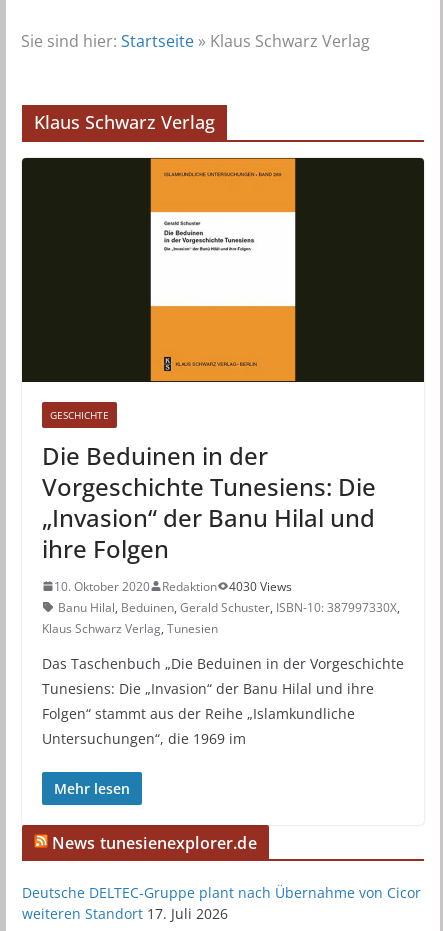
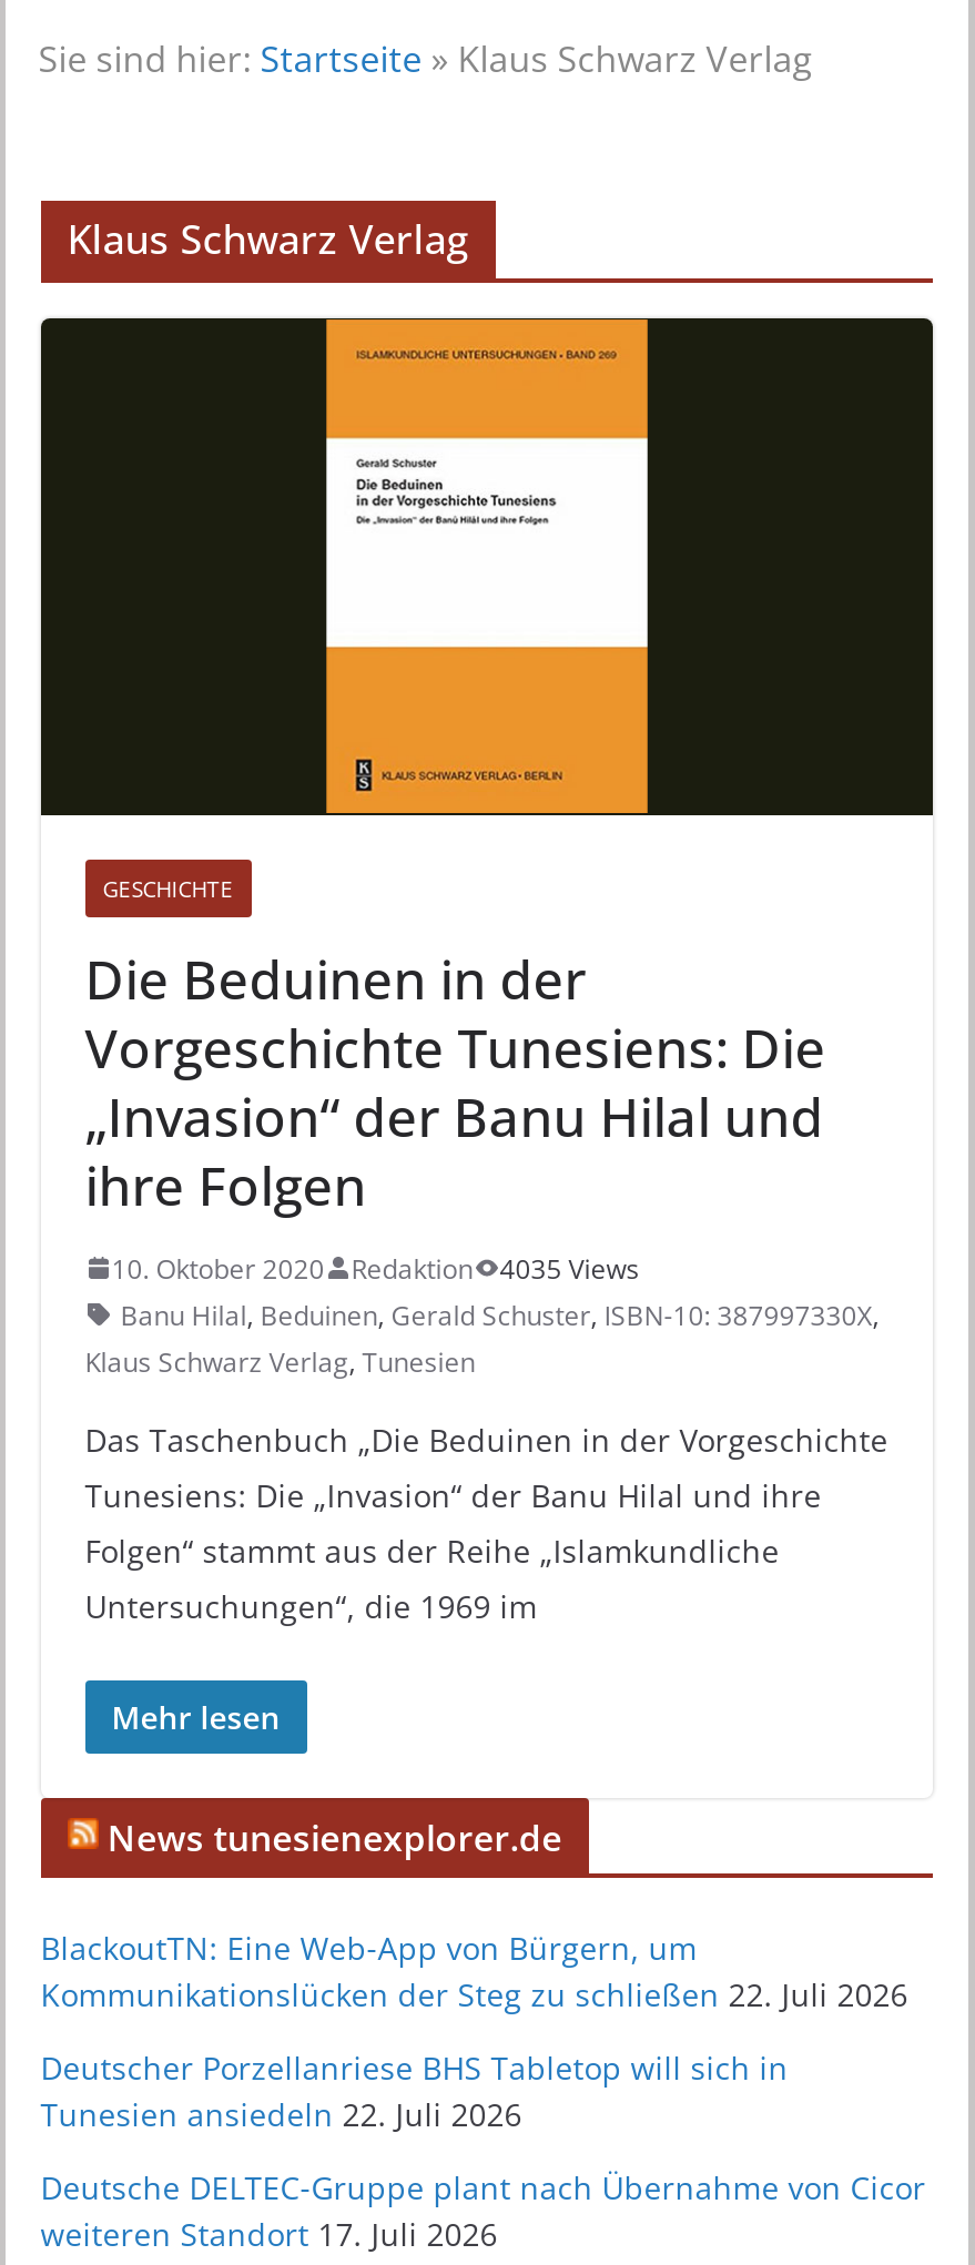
[54,578,292,595] 10. Oktober 2020 Redaktion 4030 Views -> [111,1250,639,1287] 10. Oktober 2020 Redaktion 4035 Views
none -> [40,1926,908,2135] BlackoutTN: Eine Web-App von Bürgern, um | Kommunikationslücken der Steg zu schließen 22. Juli 2026 | Deutscher Porzellanriese BHS Tabletop will sich in | Tunesien ansiedeln 22. Juli 2026

